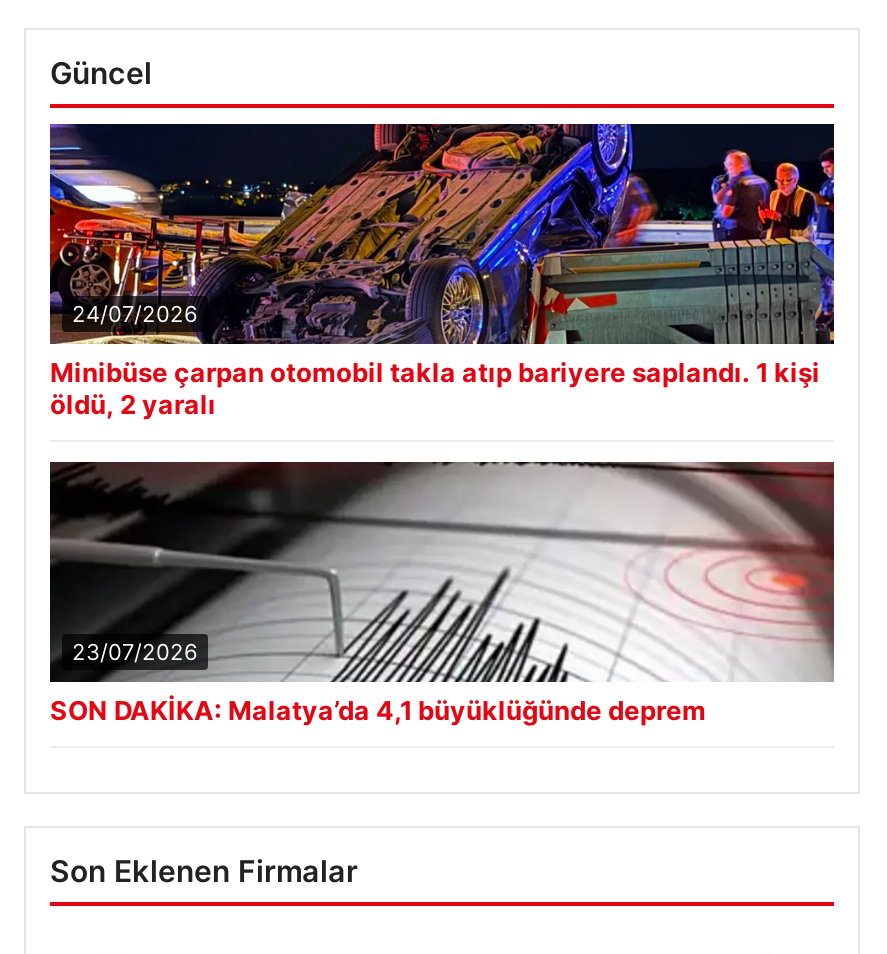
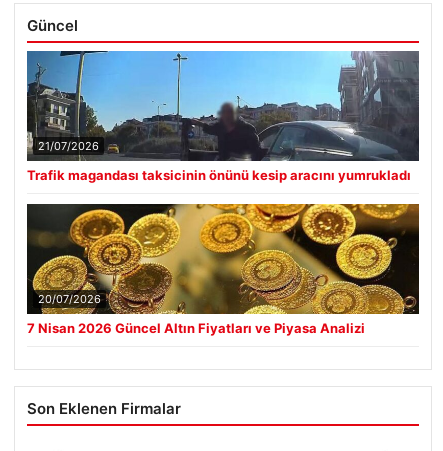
[48,122,836,340] [image] | 24/07/2026 -> [26,50,420,153] [image] | 21/07/2026
[50,355,820,419] Minibüse çarpan otomobil takla atıp bariyere saplandı. 1 kişi | öldü, 2 yaralı -> [27,167,411,183] Trafik magandası taksicinin önünü kesip aracını yumrukladı
[50,460,834,680] [image] | 23/07/2026 -> [30,203,419,314] [image] | 20/07/2026
[50,693,706,725] SON DAKİKA: Malatya’da 4,1 büyüklüğünde deprem -> [27,320,365,336] 7 Nisan 2026 Güncel Altın Fiyatları ve Piyasa Analizi

